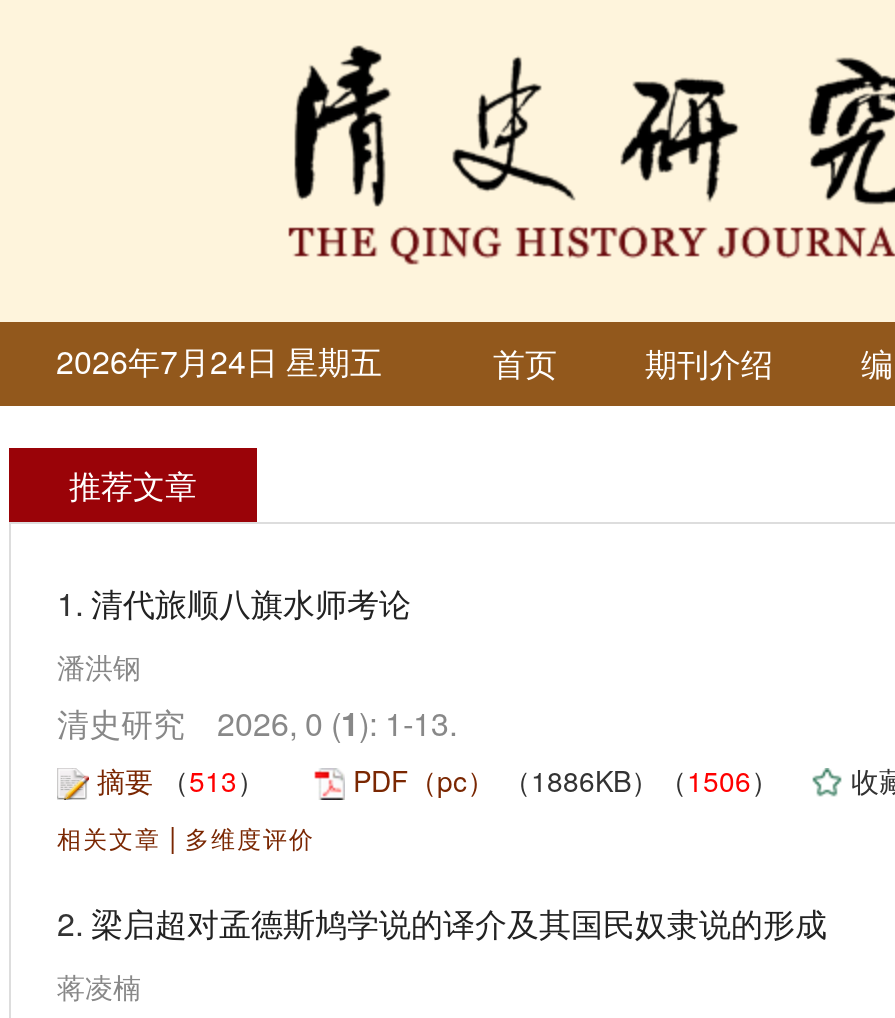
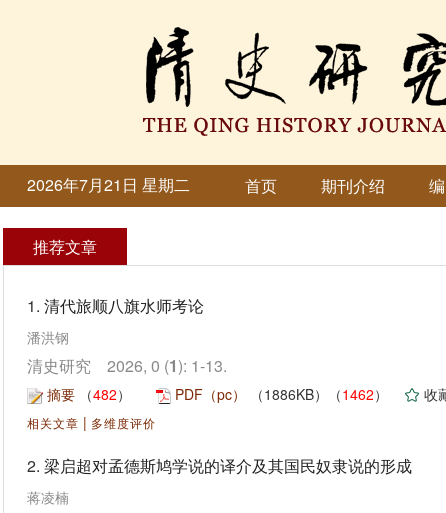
[56,338,382,384] 2026年7月24日 星期五 -> [26,173,189,196] 2026年7月21日 星期二
[97,760,313,800] 摘要（513） -> [47,384,155,404] 摘要（482）
[353,760,811,800] PDF（pc）（1886KB）（1506） -> [175,384,404,404] PDF（pc）（1886KB）（1462）

